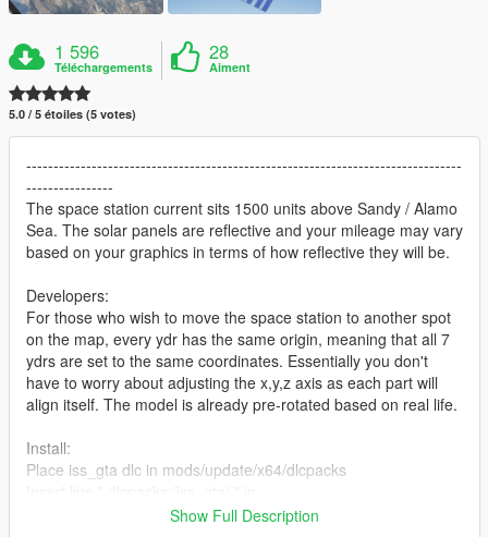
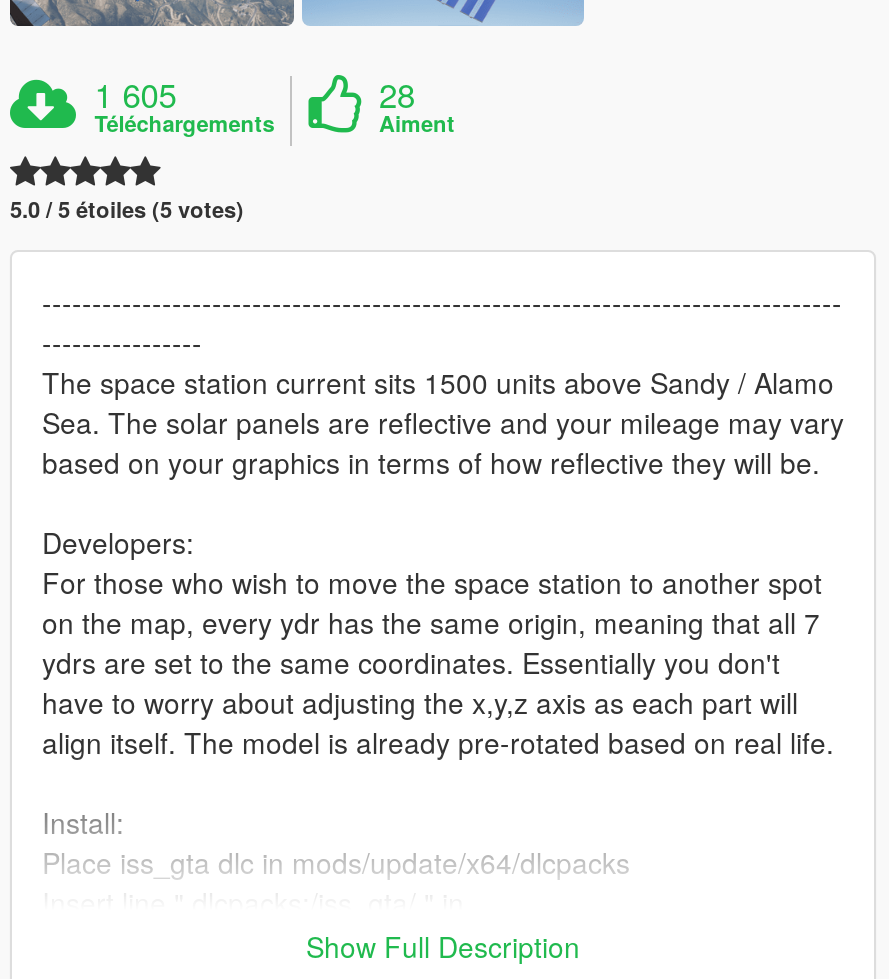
[55,38,99,64] 1 596 -> [94,70,176,118] 1 605

